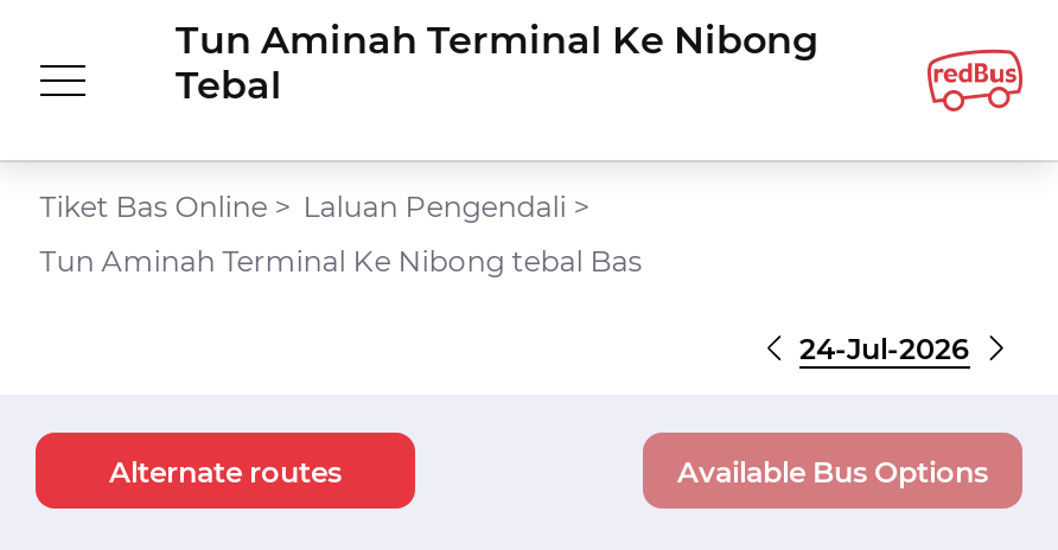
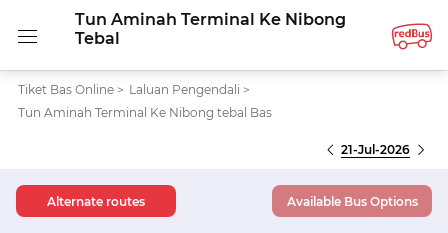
[799,331,970,366] 24-Jul-2026 -> [341,142,410,157] 21-Jul-2026

